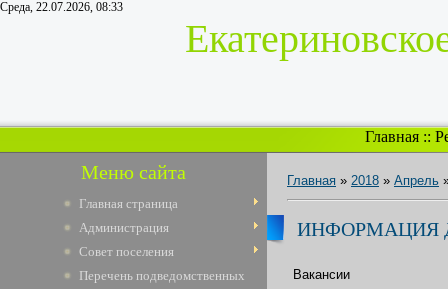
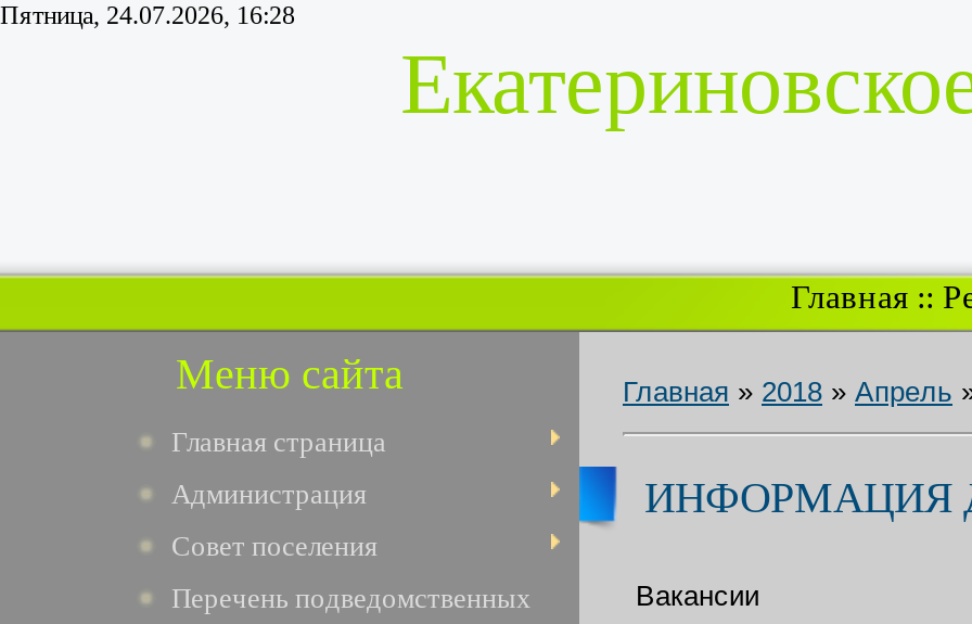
[0,0,123,14] Среда, 22.07.2026, 08:33 -> [0,0,295,30] Пятница, 24.07.2026, 16:28

